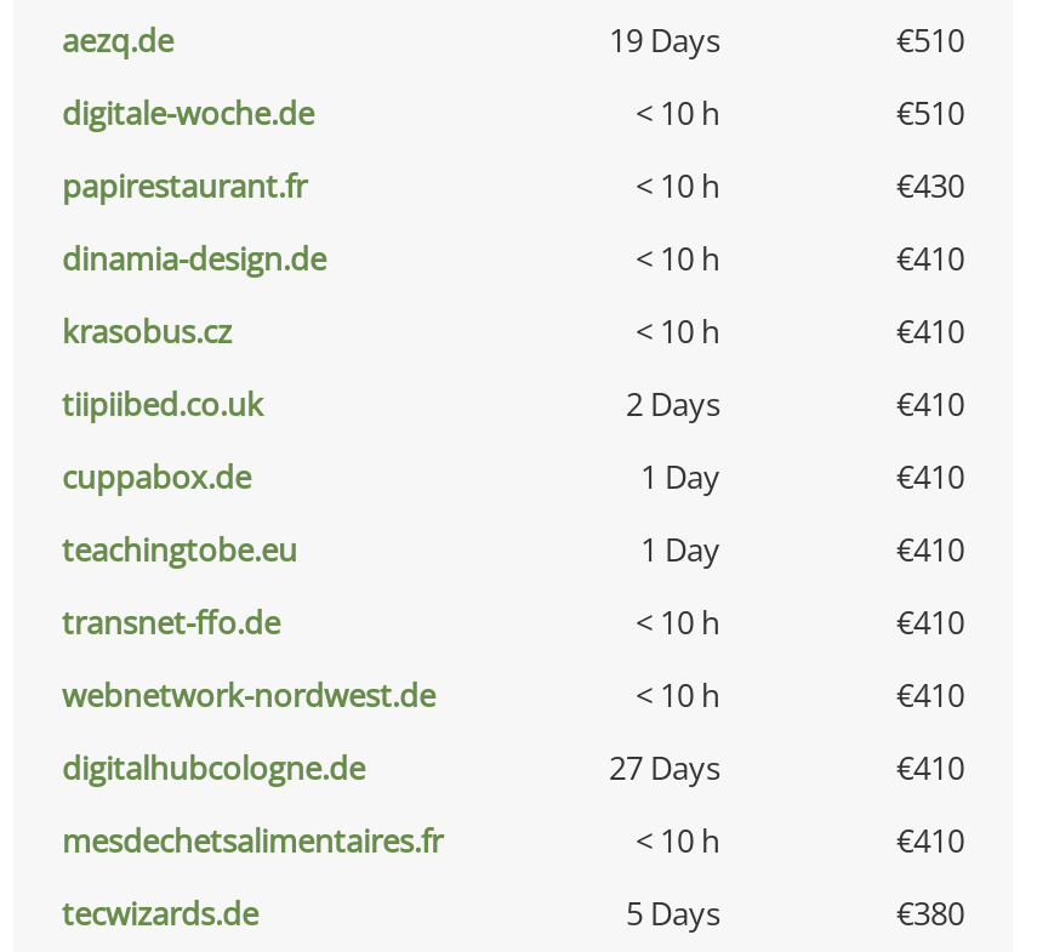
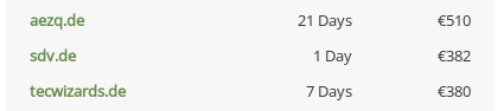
[609,19,720,62] 19 Days -> [297,10,352,31] 21 Days
[62,91,964,499] digitale-woche.de | < 10 h | €510 | papirestaurant.fr | < 10 h | €430 | dinamia-design.de | < 10 h | €410 | krasobus.cz | < 10 h | €410 | tiipiibed.co.uk | 2 Days | €410 | cuppabox.de -> [30,45,76,66] sdv.de
[62,455,964,863] €410 | teachingtobe.eu | 1 Day | €410 | transnet-ffo.de | < 10 h | €410 | webnetwork-nordwest.de | < 10 h | €410 | digitalhubcologne.de | 27 Days | €410 | mesdechetsalimentaires.fr | < 10 h | €410 -> [438,45,471,66] €382
[626,892,720,936] 5 Days -> [305,81,352,102] 7 Days

